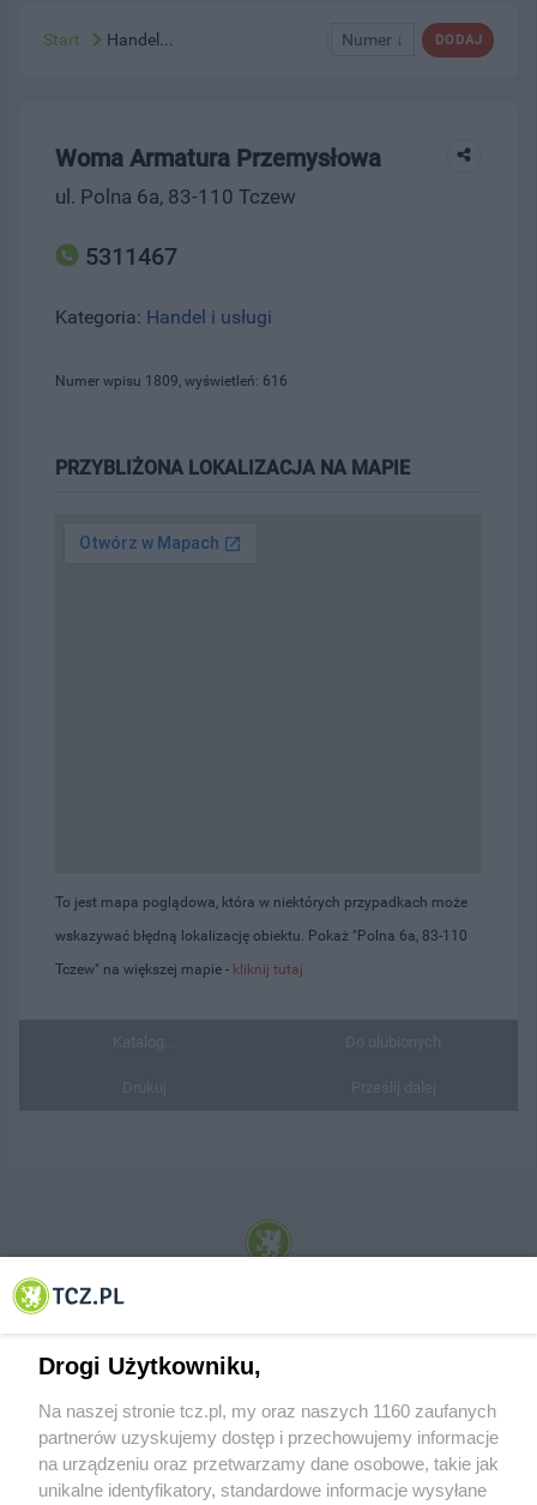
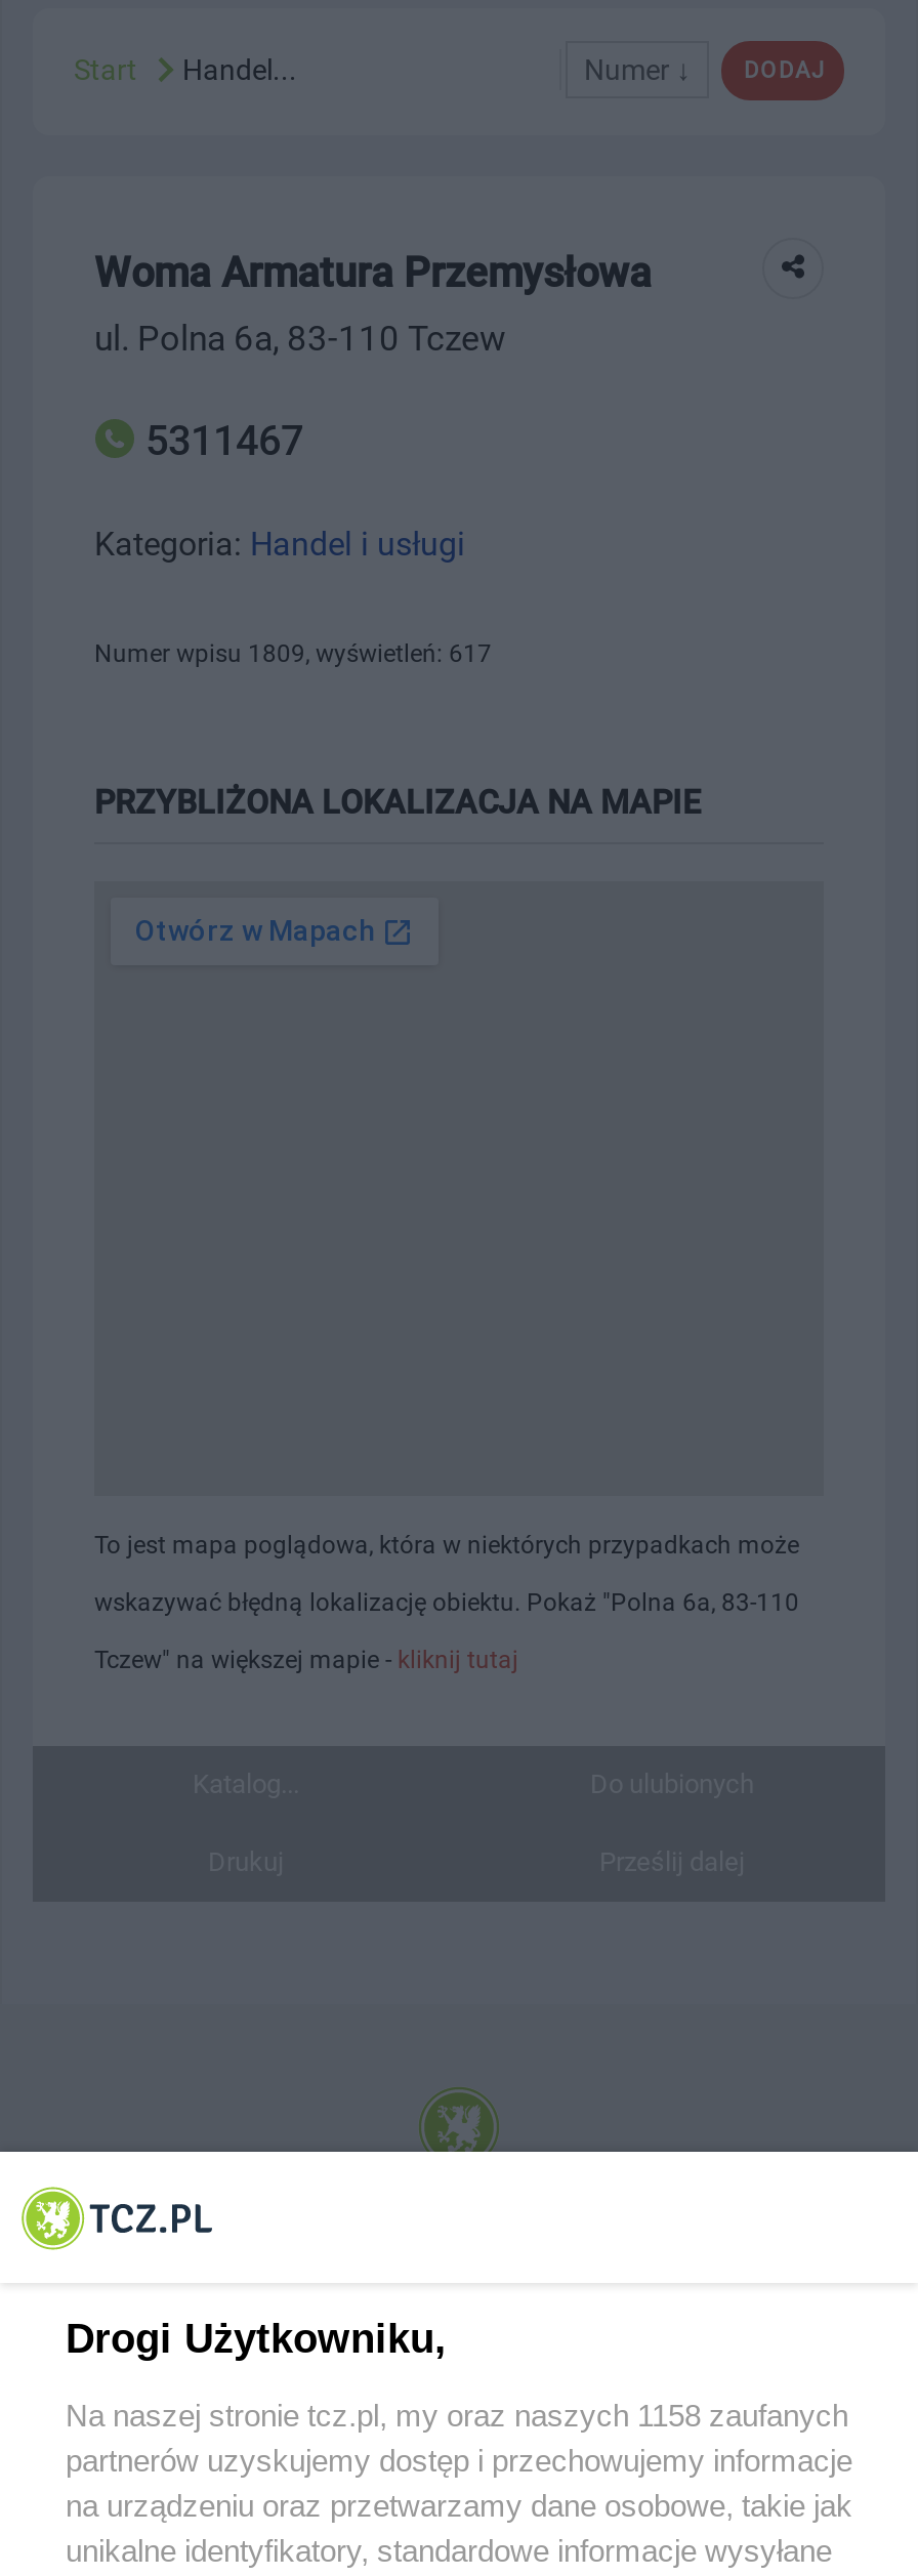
[55,373,288,389] Numer wpisu 1809, wyświetleń: 616 -> [94,639,492,668] Numer wpisu 1809, wyświetleń: 617
[38,1401,496,1421] Na naszej stronie tcz.pl, my oraz naszych 1160 zaufanych -> [66,2398,848,2433] Na naszej stronie tcz.pl, my oraz naszych 1158 zaufanych

